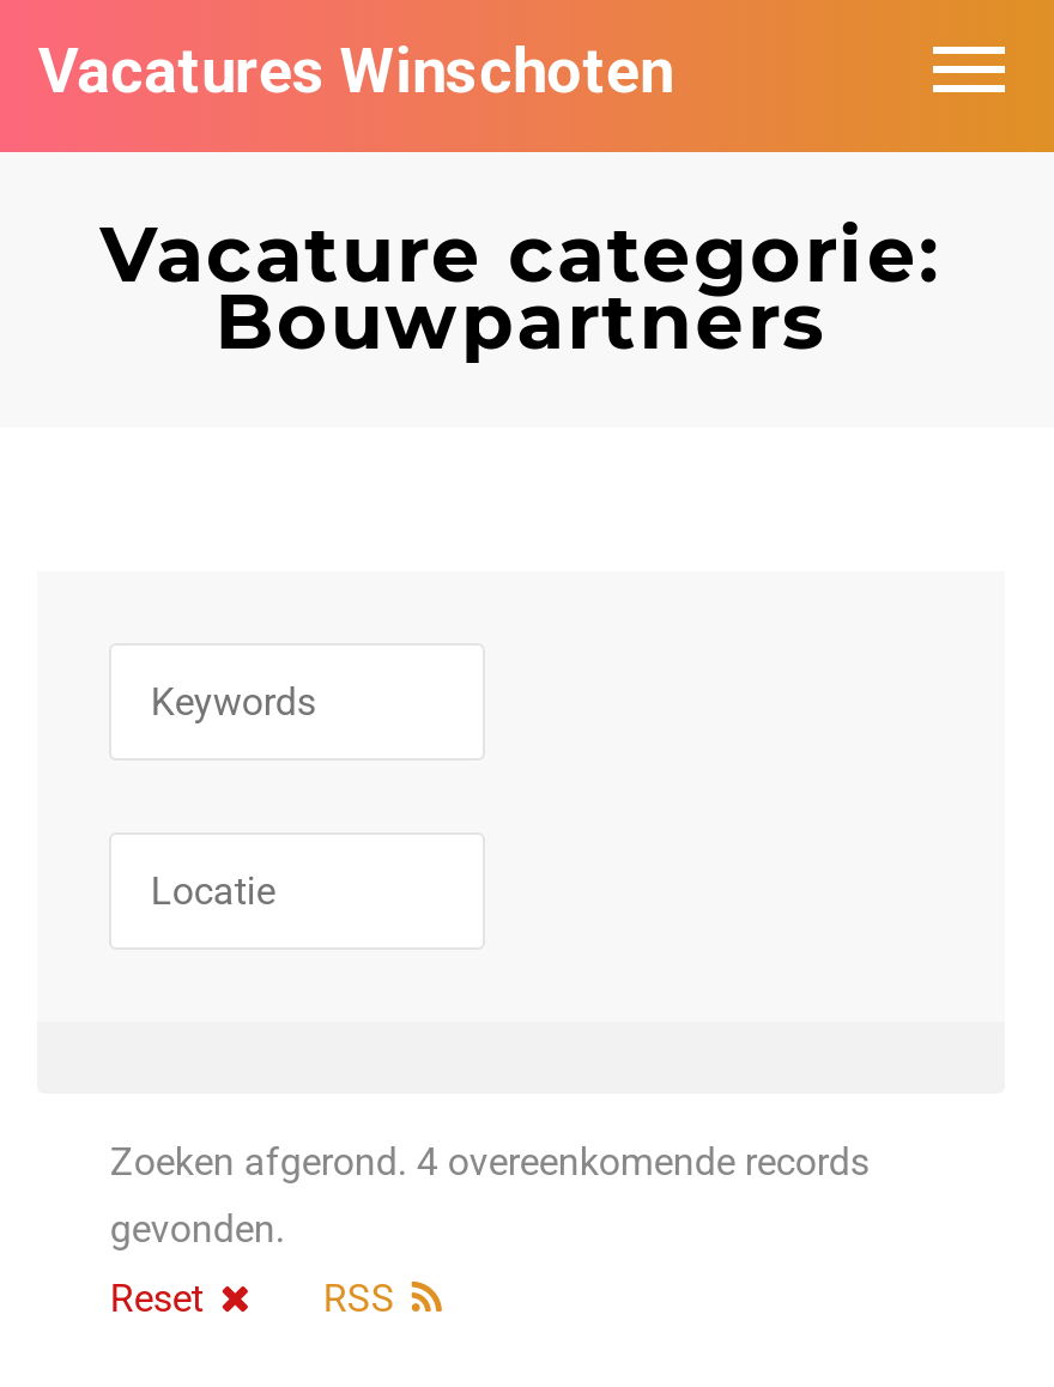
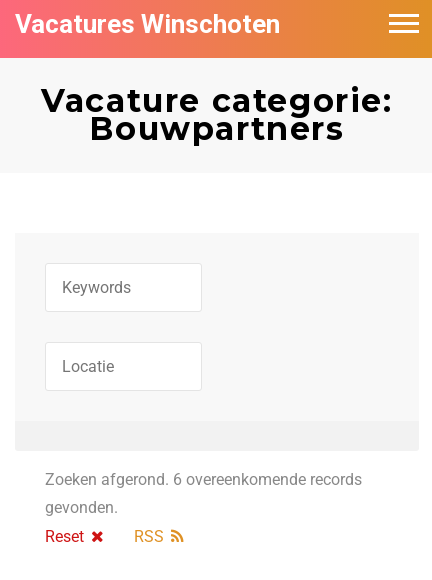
[110,1140,869,1185] Zoeken afgerond. 4 overeenkomende records -> [45,470,362,489] Zoeken afgerond. 6 overeenkomende records

